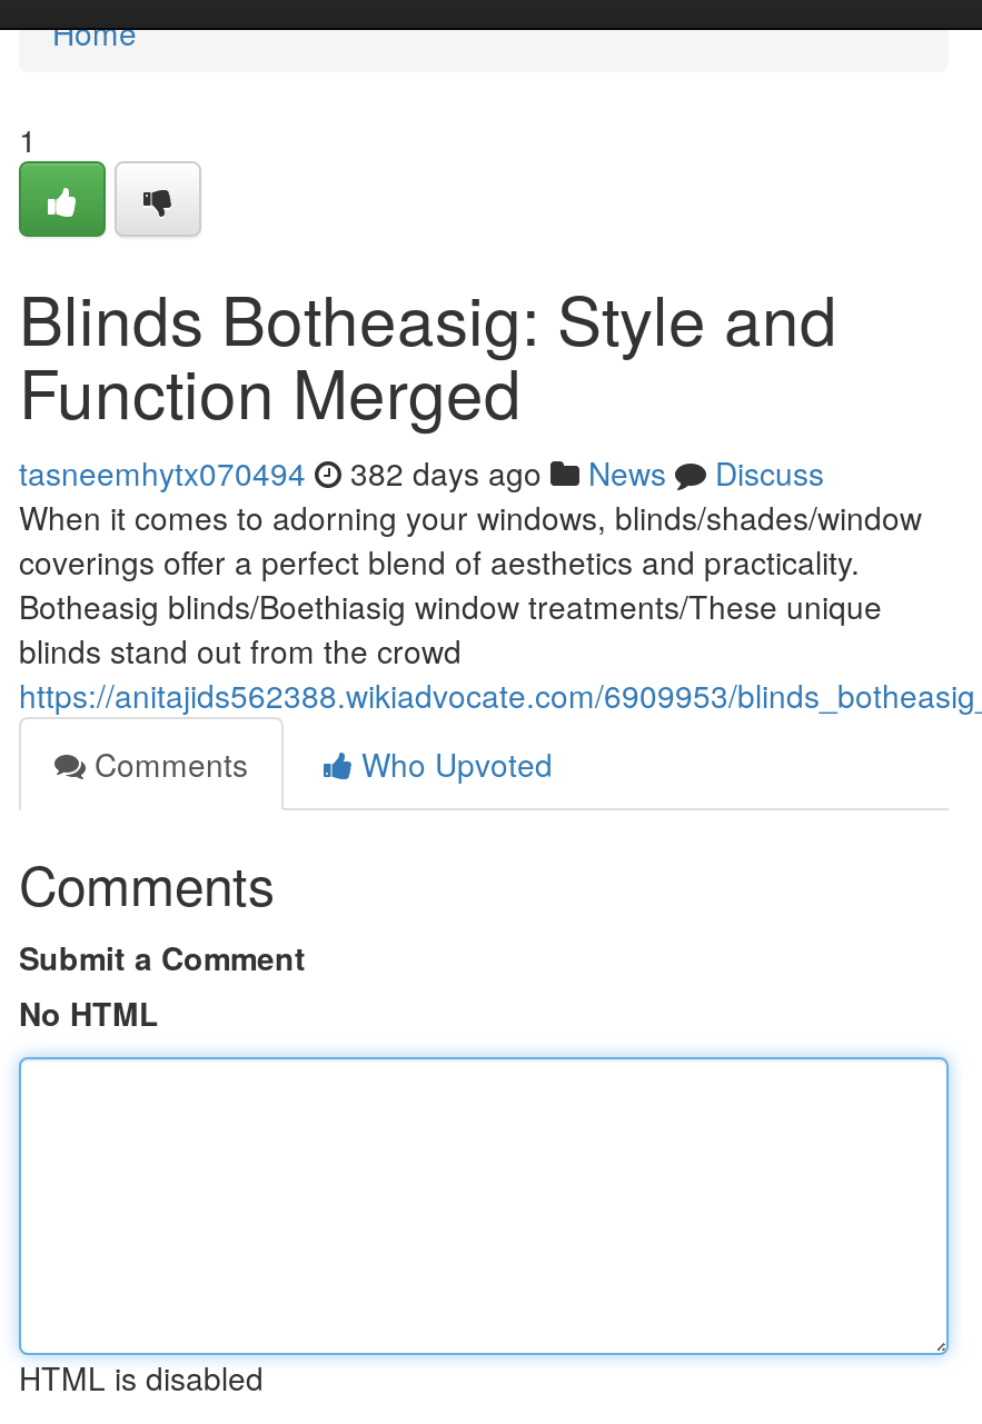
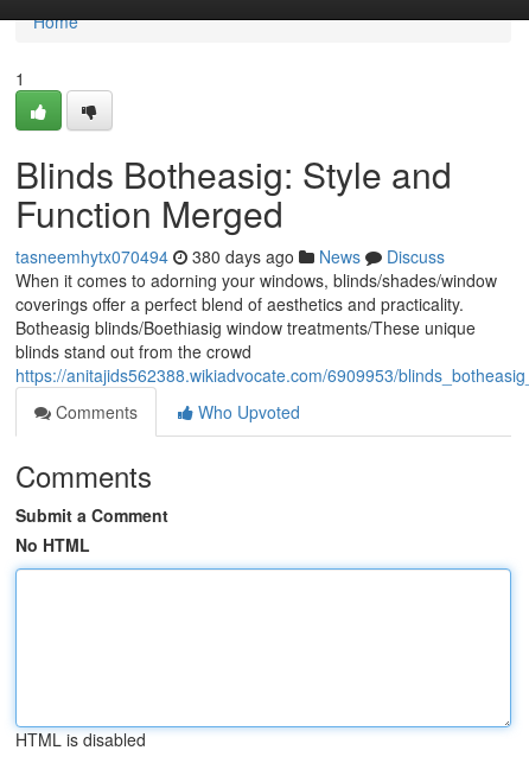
[19,450,824,495] tasneemhytx070494 382 days ago News Discuss -> [15,244,445,268] tasneemhytx070494 380 days ago News Discuss

